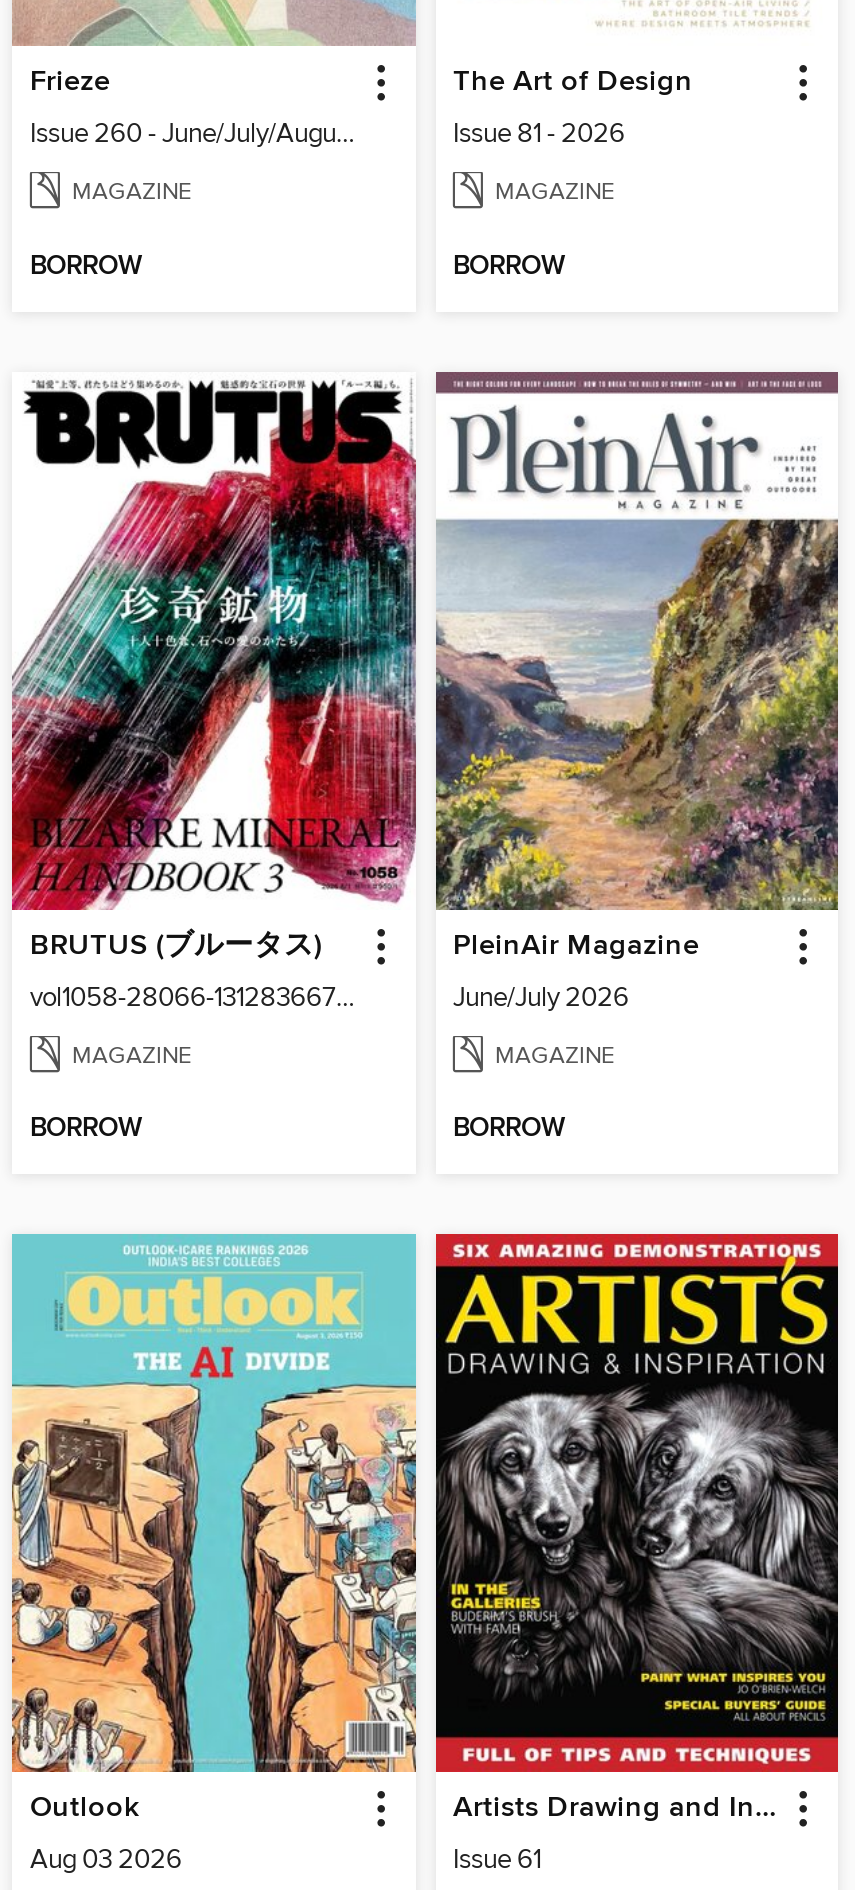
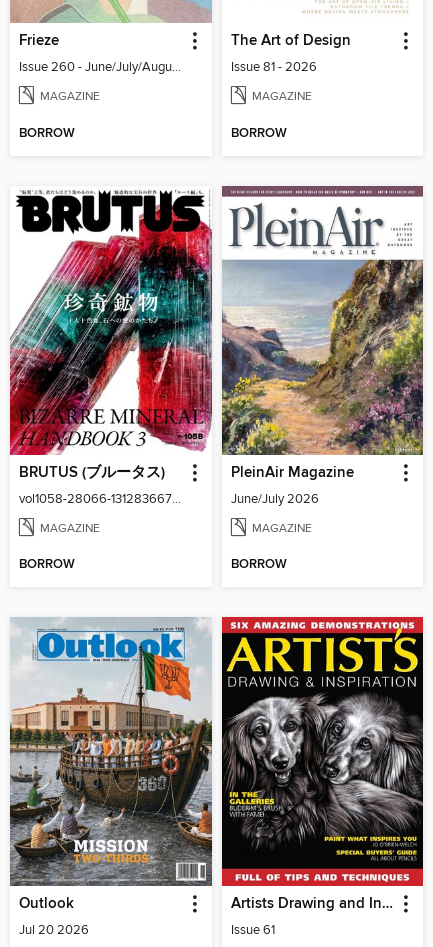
[10,1234,418,1876] [image] | Aug 03 2026 -> [9,618,213,938] [image] | Jul 20 2026

